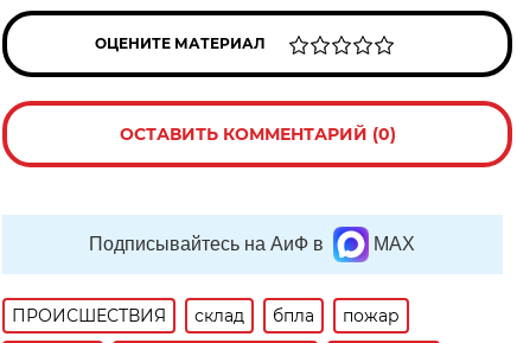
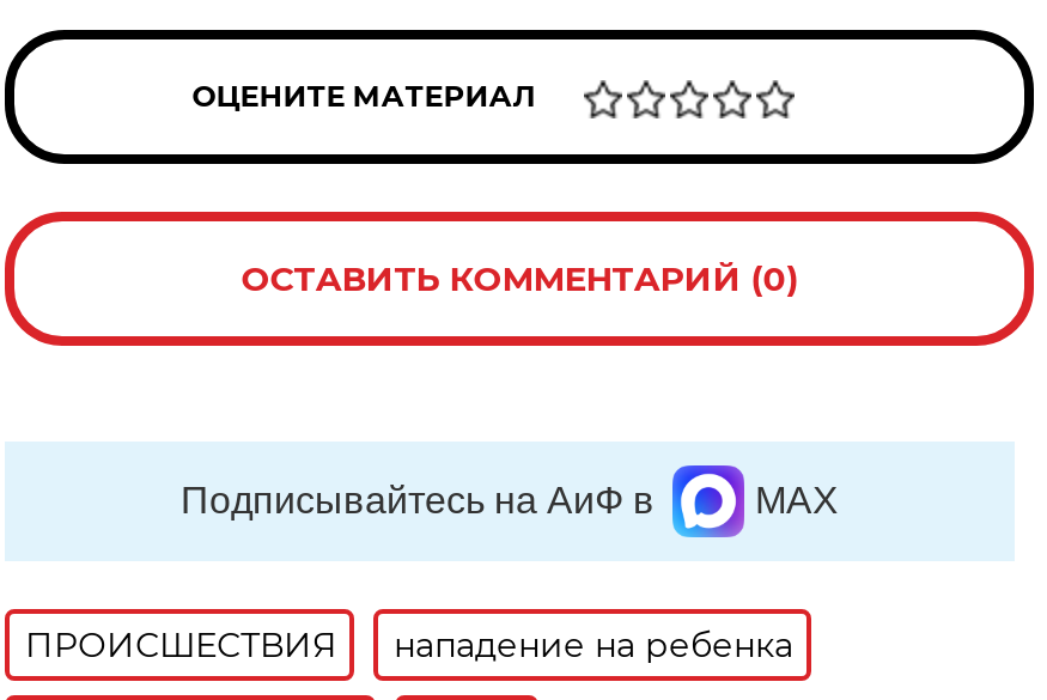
[195,305,400,326] склад | бпла | пожар -> [393,623,793,666] нападение на ребенка

